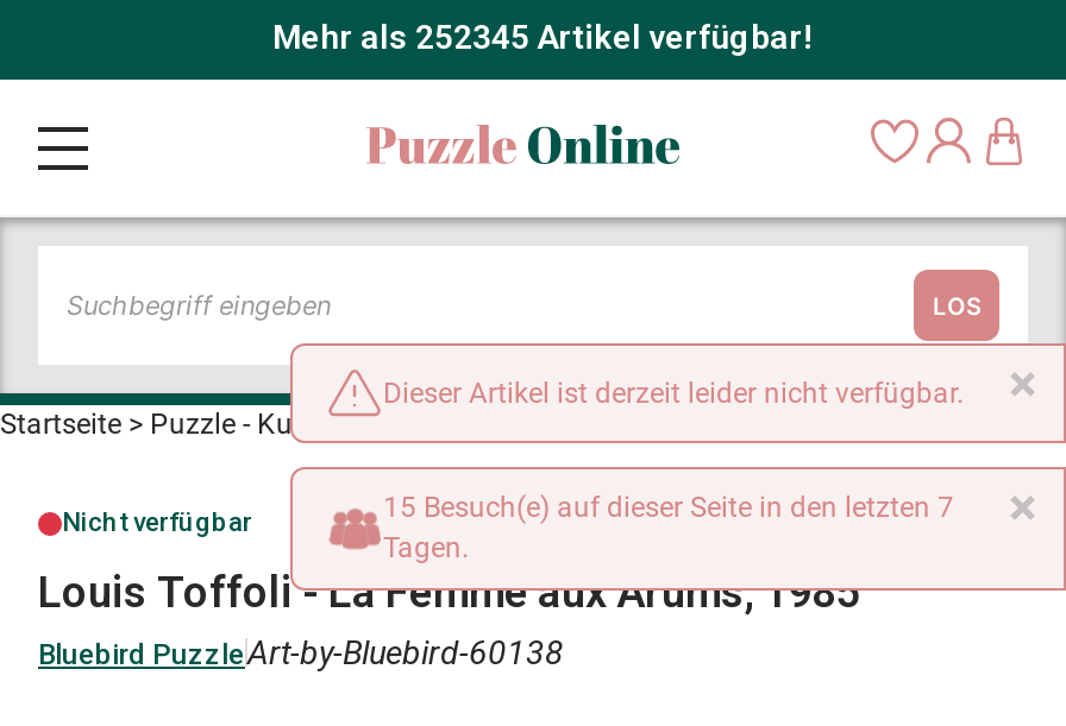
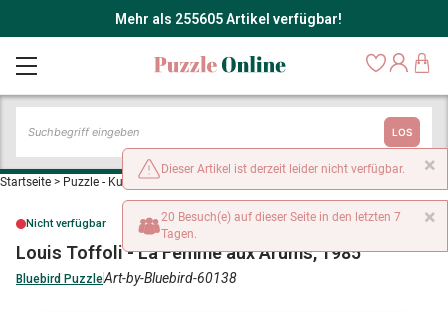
[272,18,813,56] Mehr als 252345 Artikel verfügbar! -> [114,11,341,27] Mehr als 255605 Artikel verfügbar!
[383,491,954,524] 15 Besuch(e) auf dieser Seite in den letzten 7 -> [161,210,401,224] 20 Besuch(e) auf dieser Seite in den letzten 7

